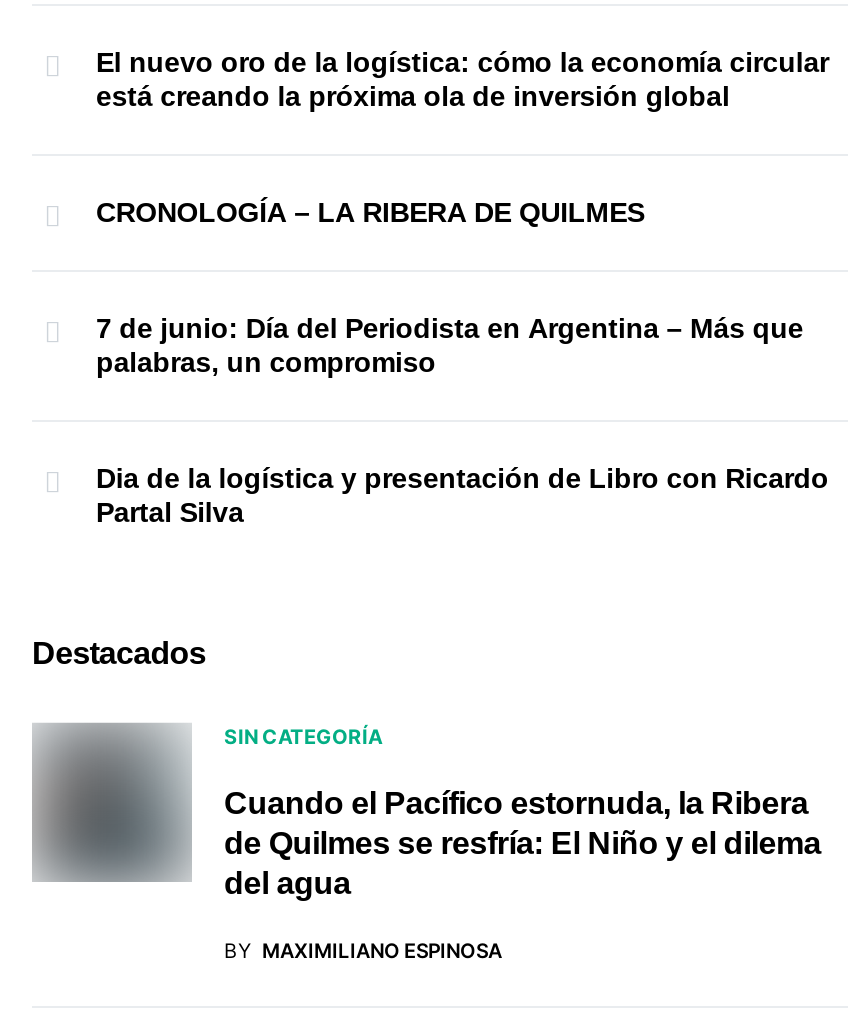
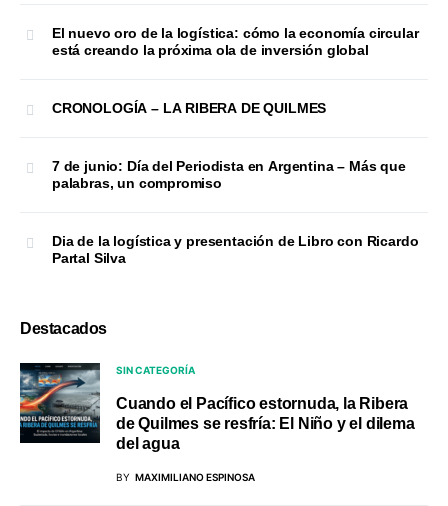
[32,723,192,883] [image] -> [19,362,101,444] [image]

